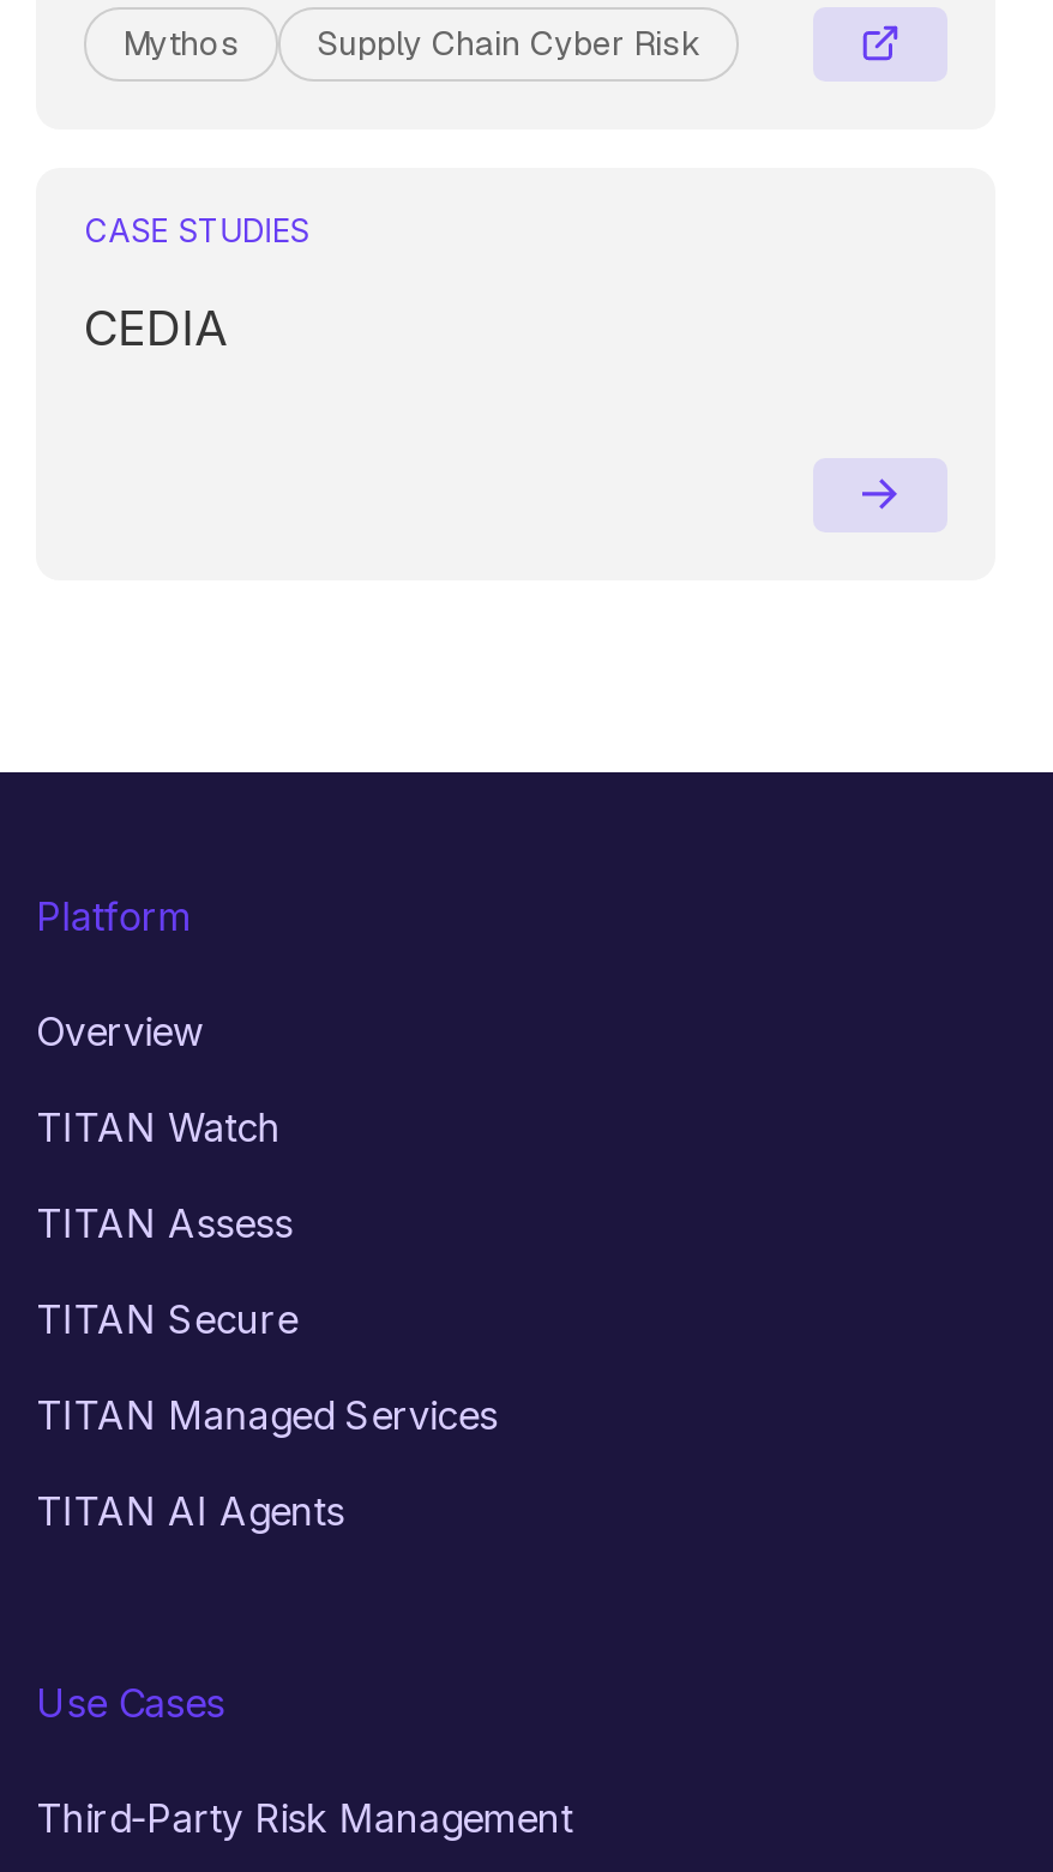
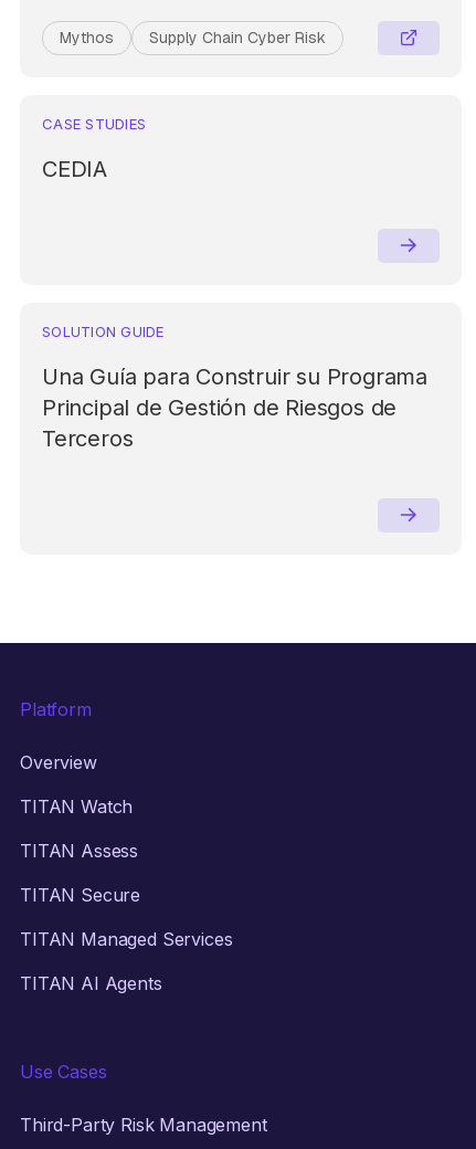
none -> [42,322,427,452] SOLUTION GUIDE | Una Guía para Construir su Programa | Principal de Gestión de Riesgos de | Terceros

